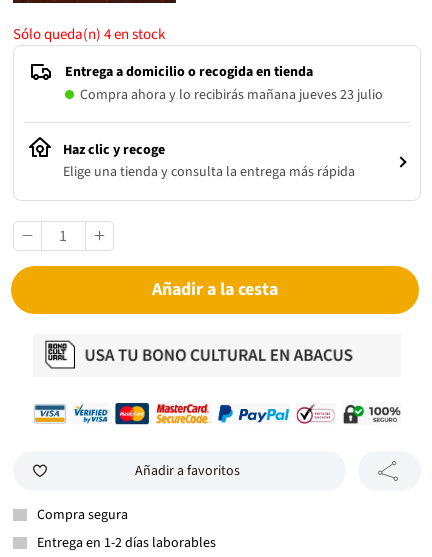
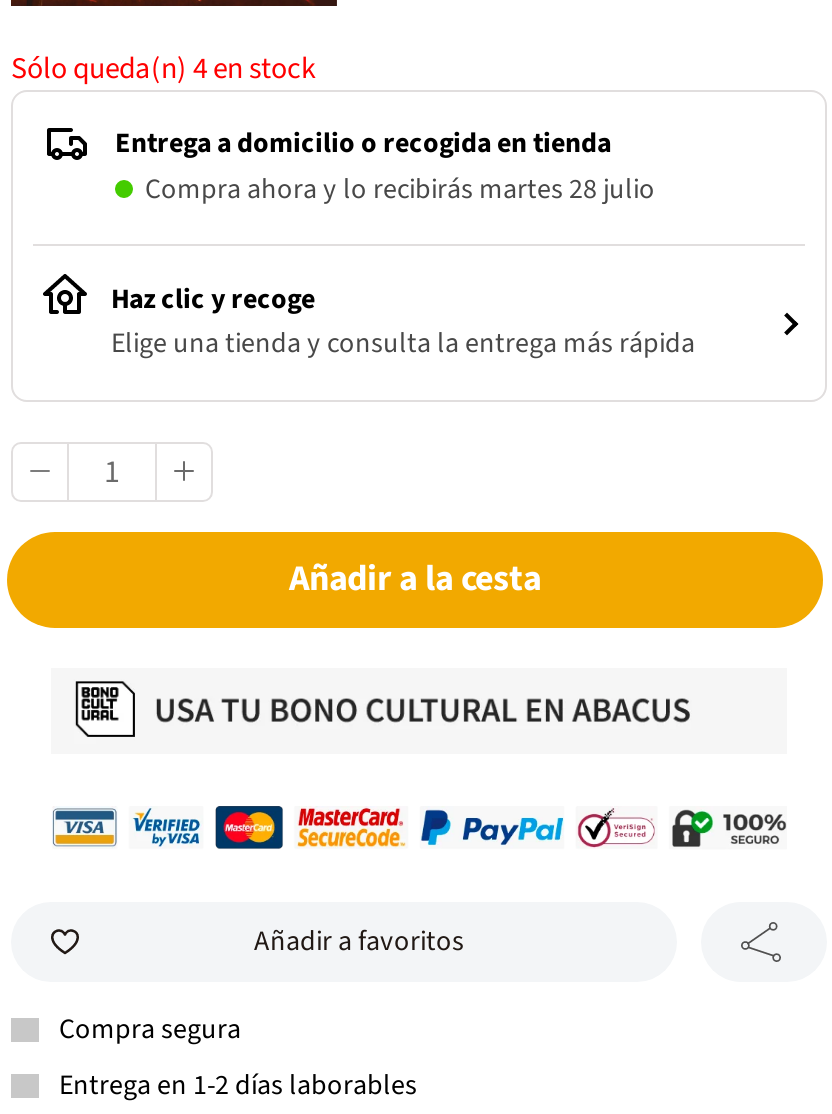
[80,85,383,105] Compra ahora y lo recibirás mañana jueves 23 julio -> [145,171,655,211] Compra ahora y lo recibirás martes 28 julio

